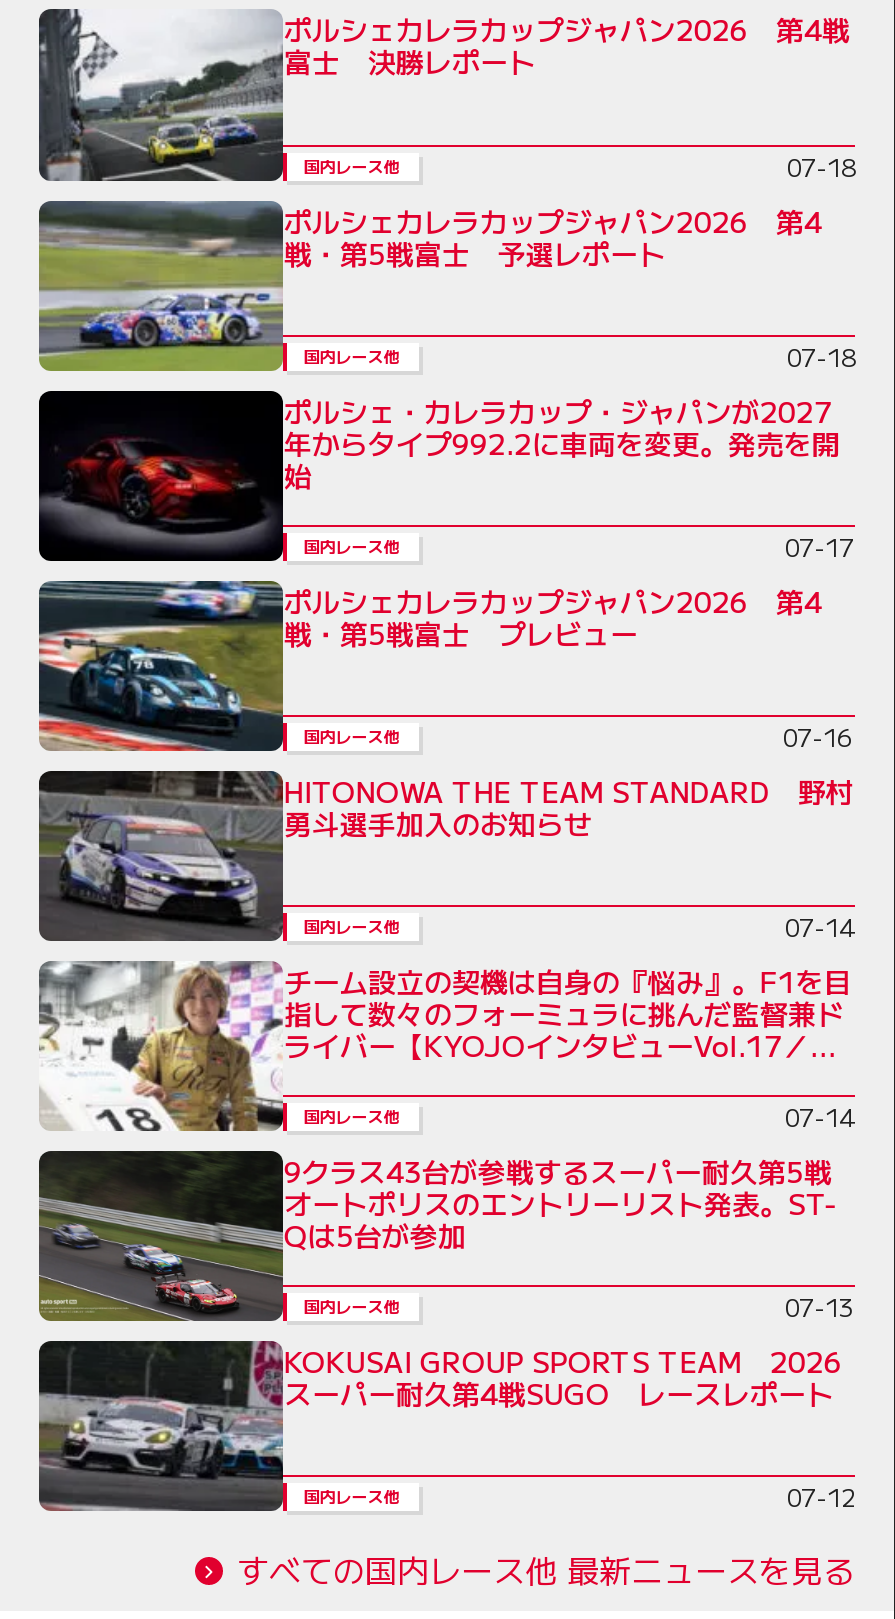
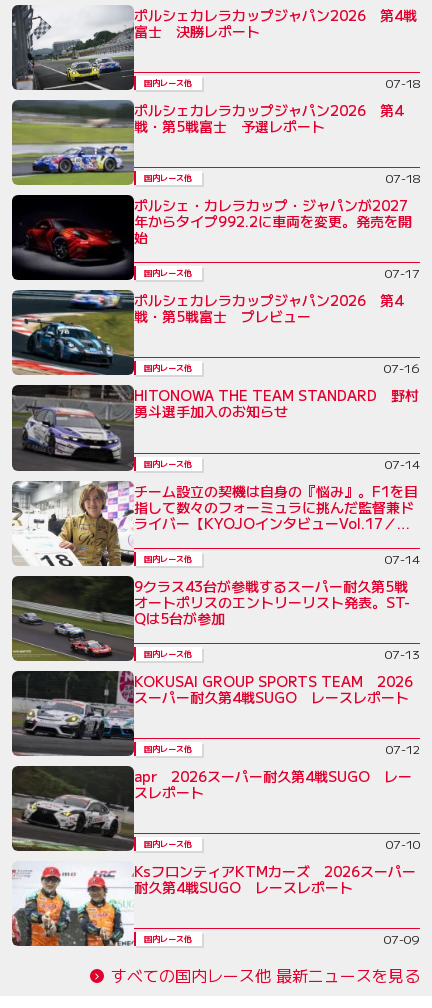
none -> [11,862,133,947] [image]
none -> [12,766,420,947] [image] | apr 2026スーパー耐久第4戦SUGO レー | スレポート | 国内レース他 | 07-10 | KsフロンティアKTMカーズ 2026スーパー | 耐久第4戦SUGO レースレポート | 国内レース他 | 07-09

